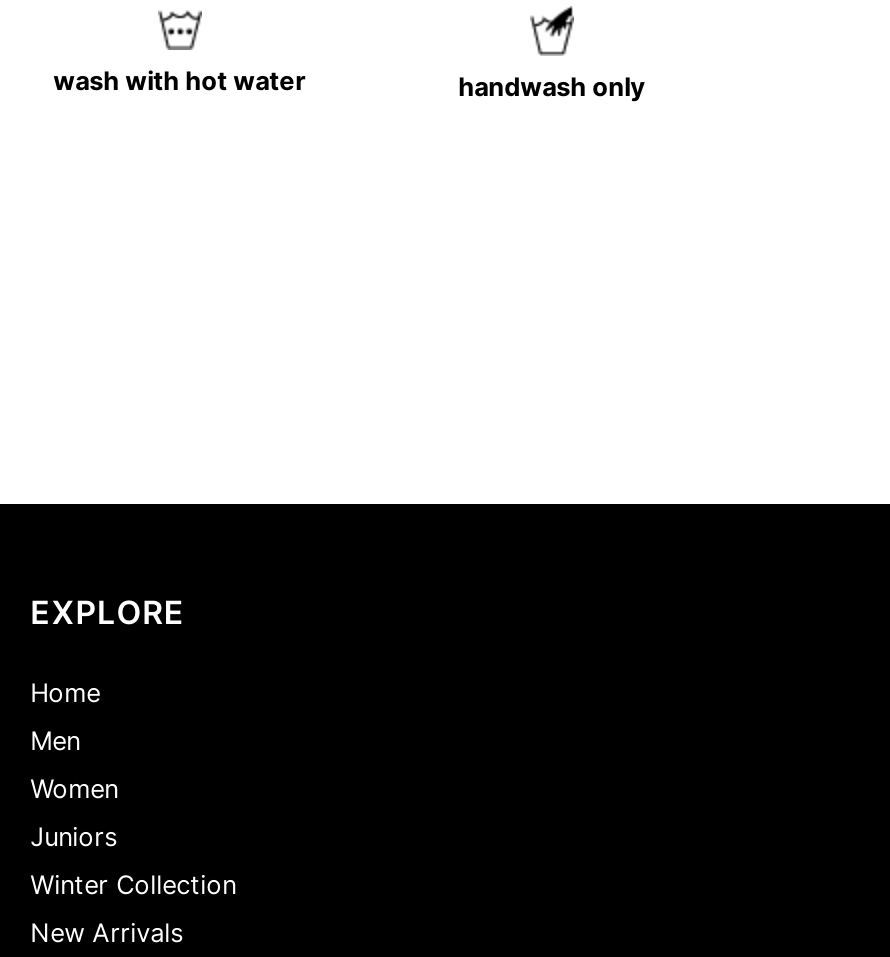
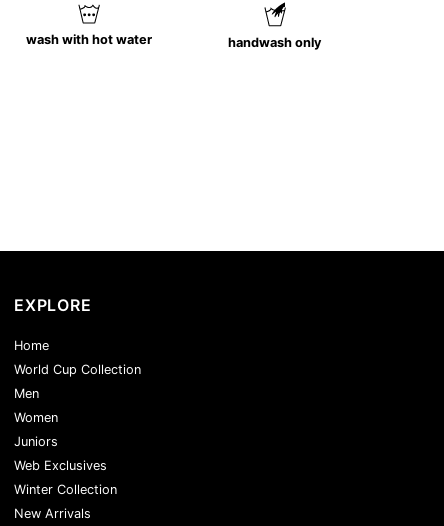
none -> [14,362,141,377] World Cup Collection
none -> [14,458,107,473] Web Exclusives

